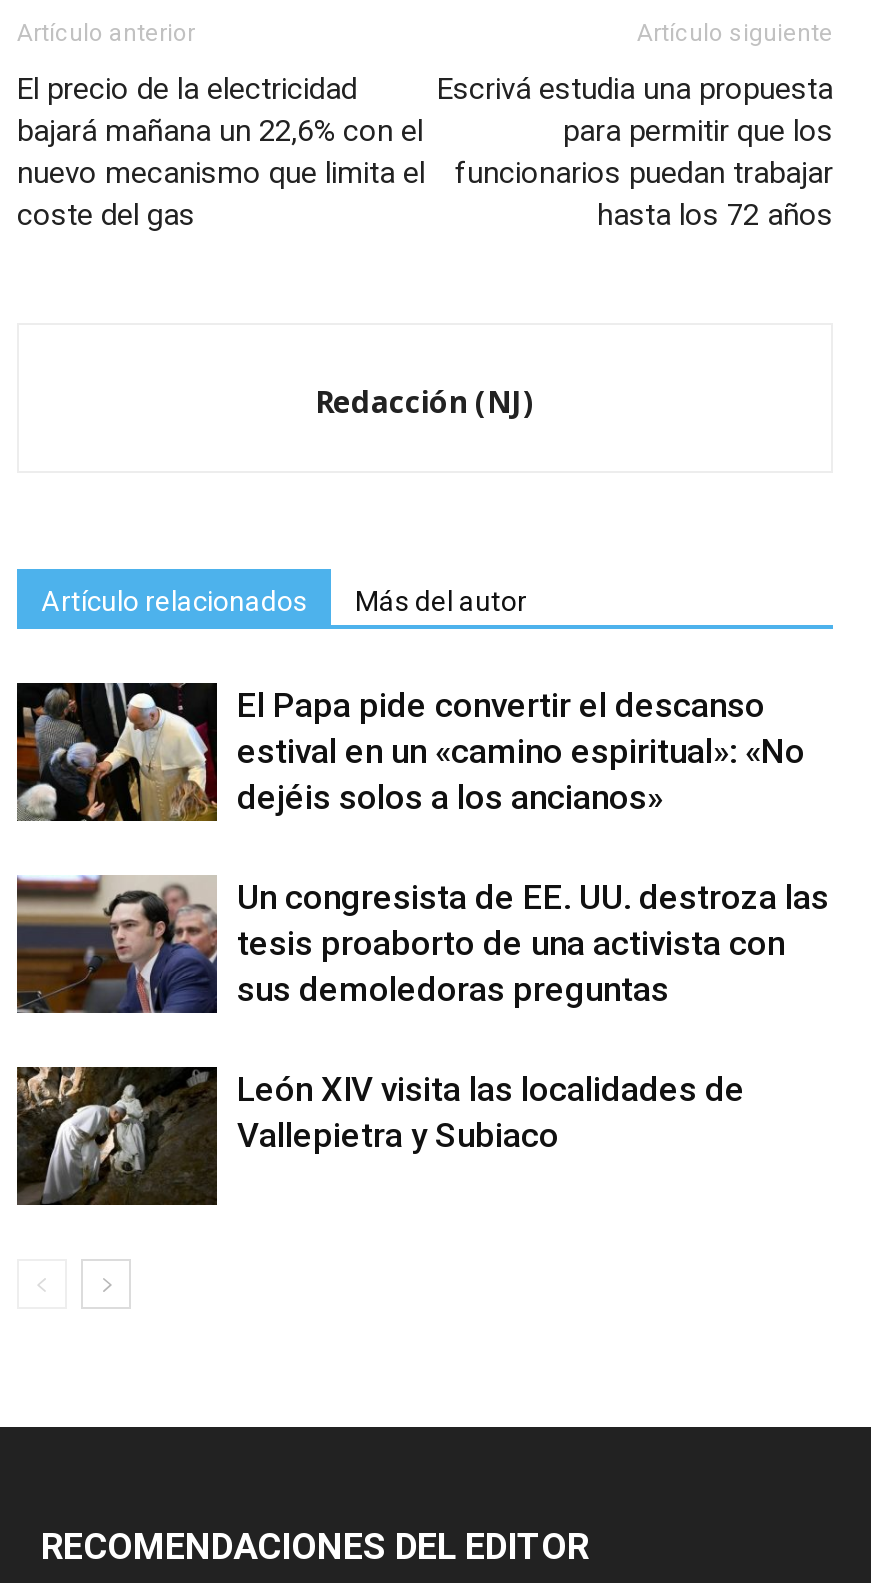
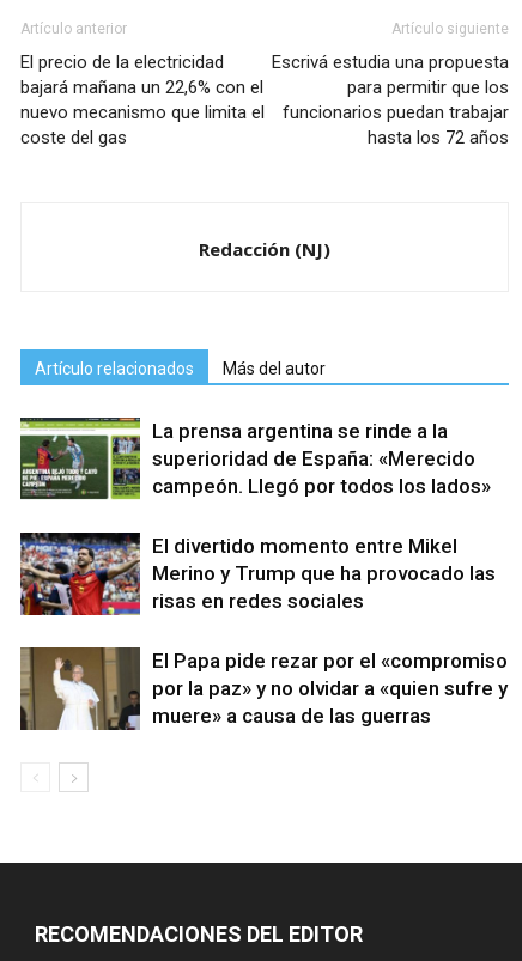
[15,682,805,824] [image] | El Papa pide convertir el descanso | estival en un «camino espiritual»: «No | dejéis solos a los ancianos» -> [19,416,491,501] [image] | La prensa argentina se rinde a la | superioridad de España: «Merecido | campeón. Llegó por todos los lados»
[15,874,829,1016] [image] | Un congresista de EE. UU. destroza las | tesis proaborto de una activista con | sus demoledoras preguntas -> [19,531,496,616] [image] | El divertido momento entre Mikel | Merino y Trump que ha provocado las | risas en redes sociales
[15,1066,745,1208] [image] | León XIV visita las localidades de | Vallepietra y Subiaco -> [19,646,508,731] [image] | El Papa pide rezar por el «compromiso | por la paz» y no olvidar a «quien sufre y | muere» a causa de las guerras

